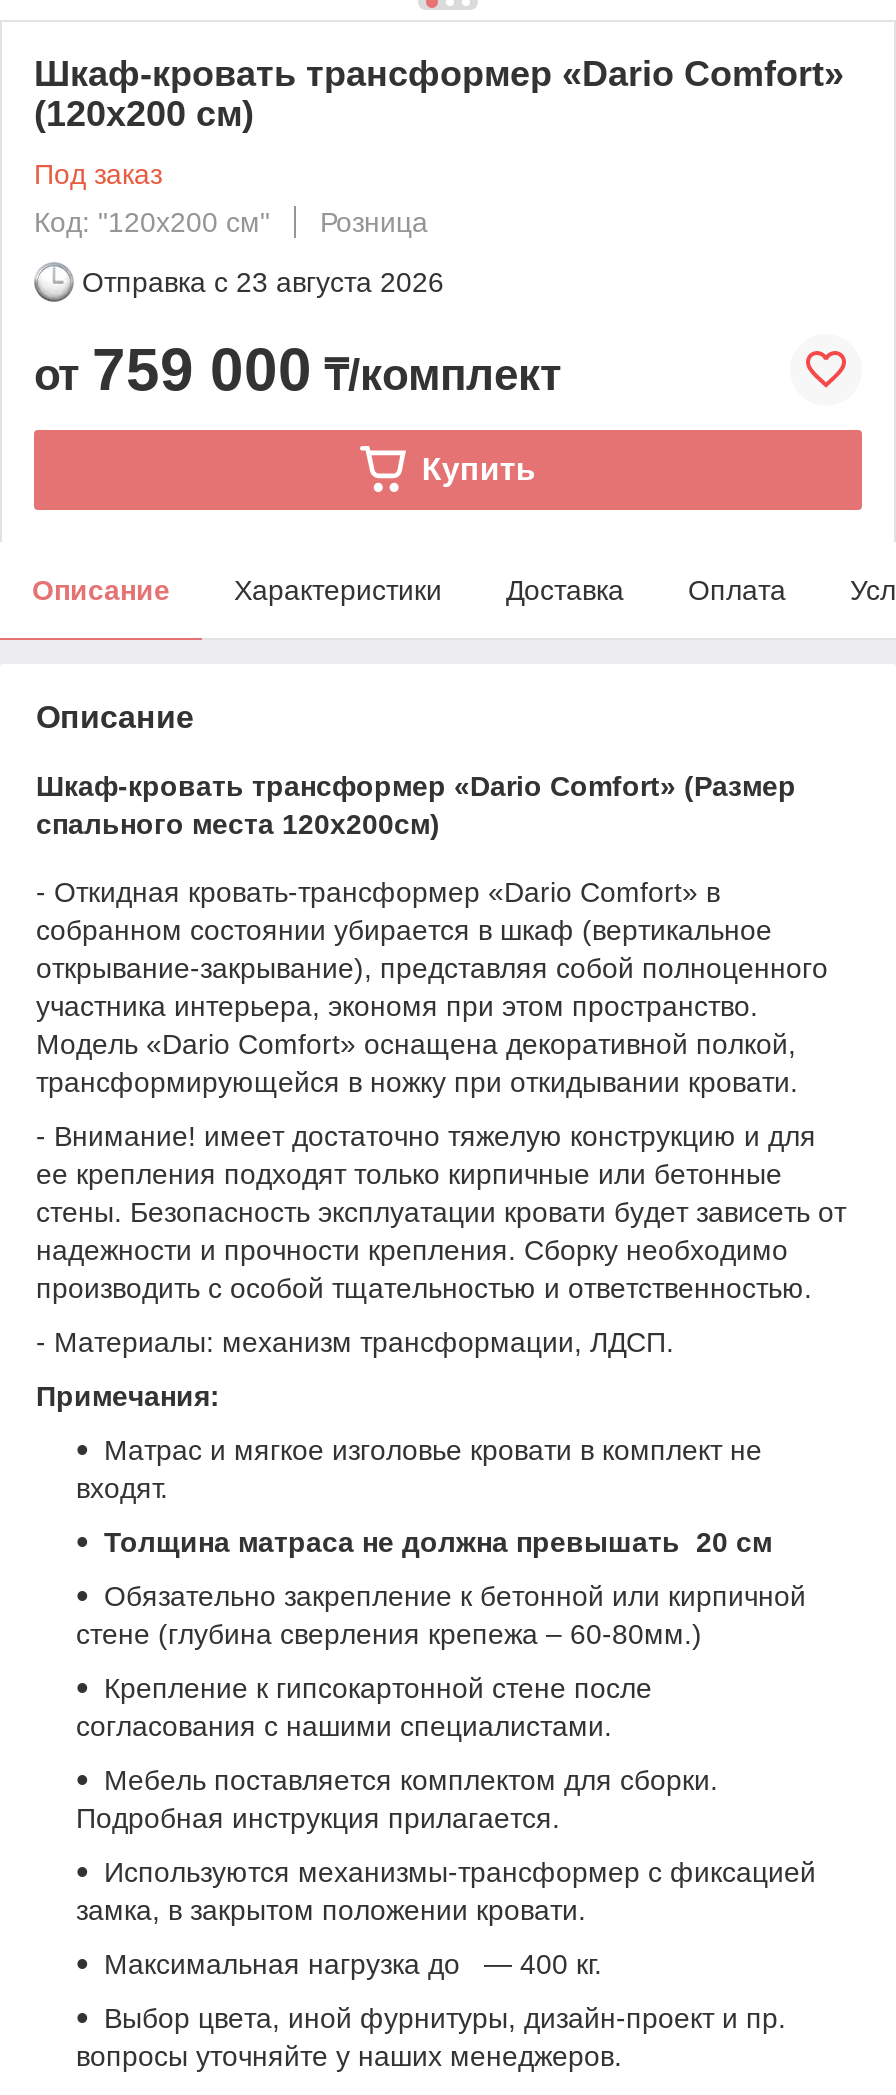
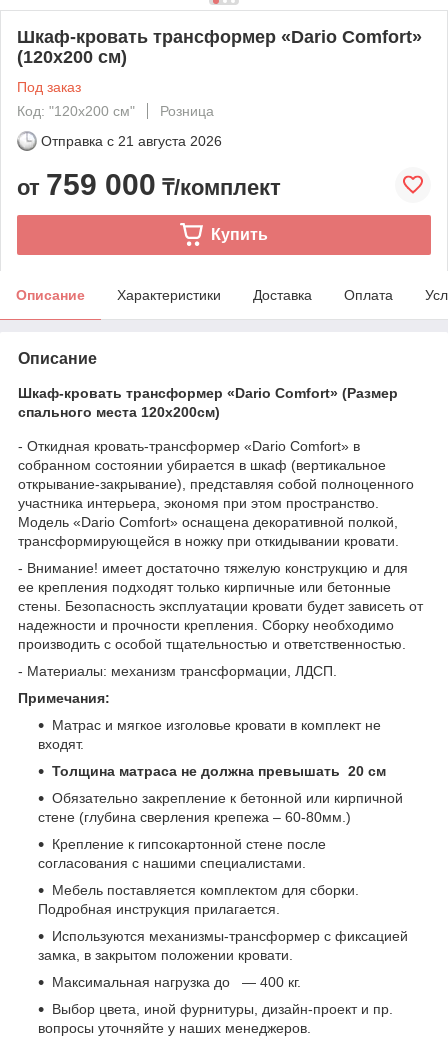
[82,266,444,298] Отправка с 23 августа 2026 -> [41,133,222,149] Отправка с 21 августа 2026

